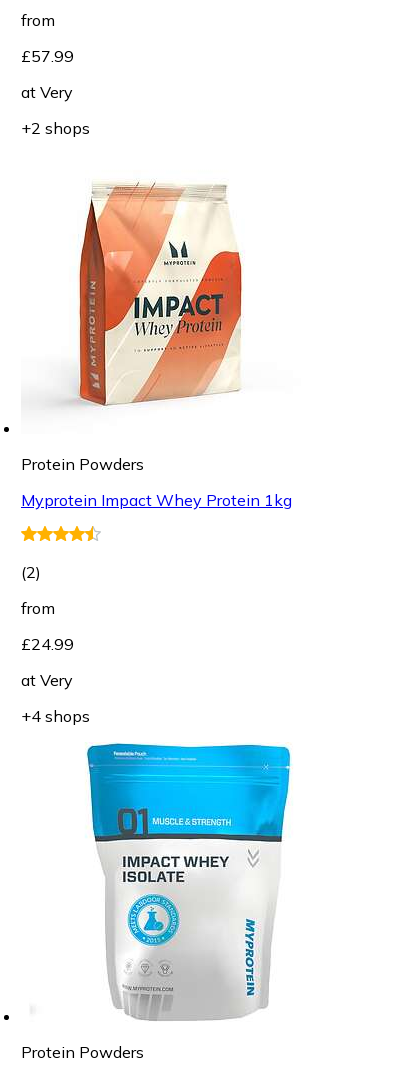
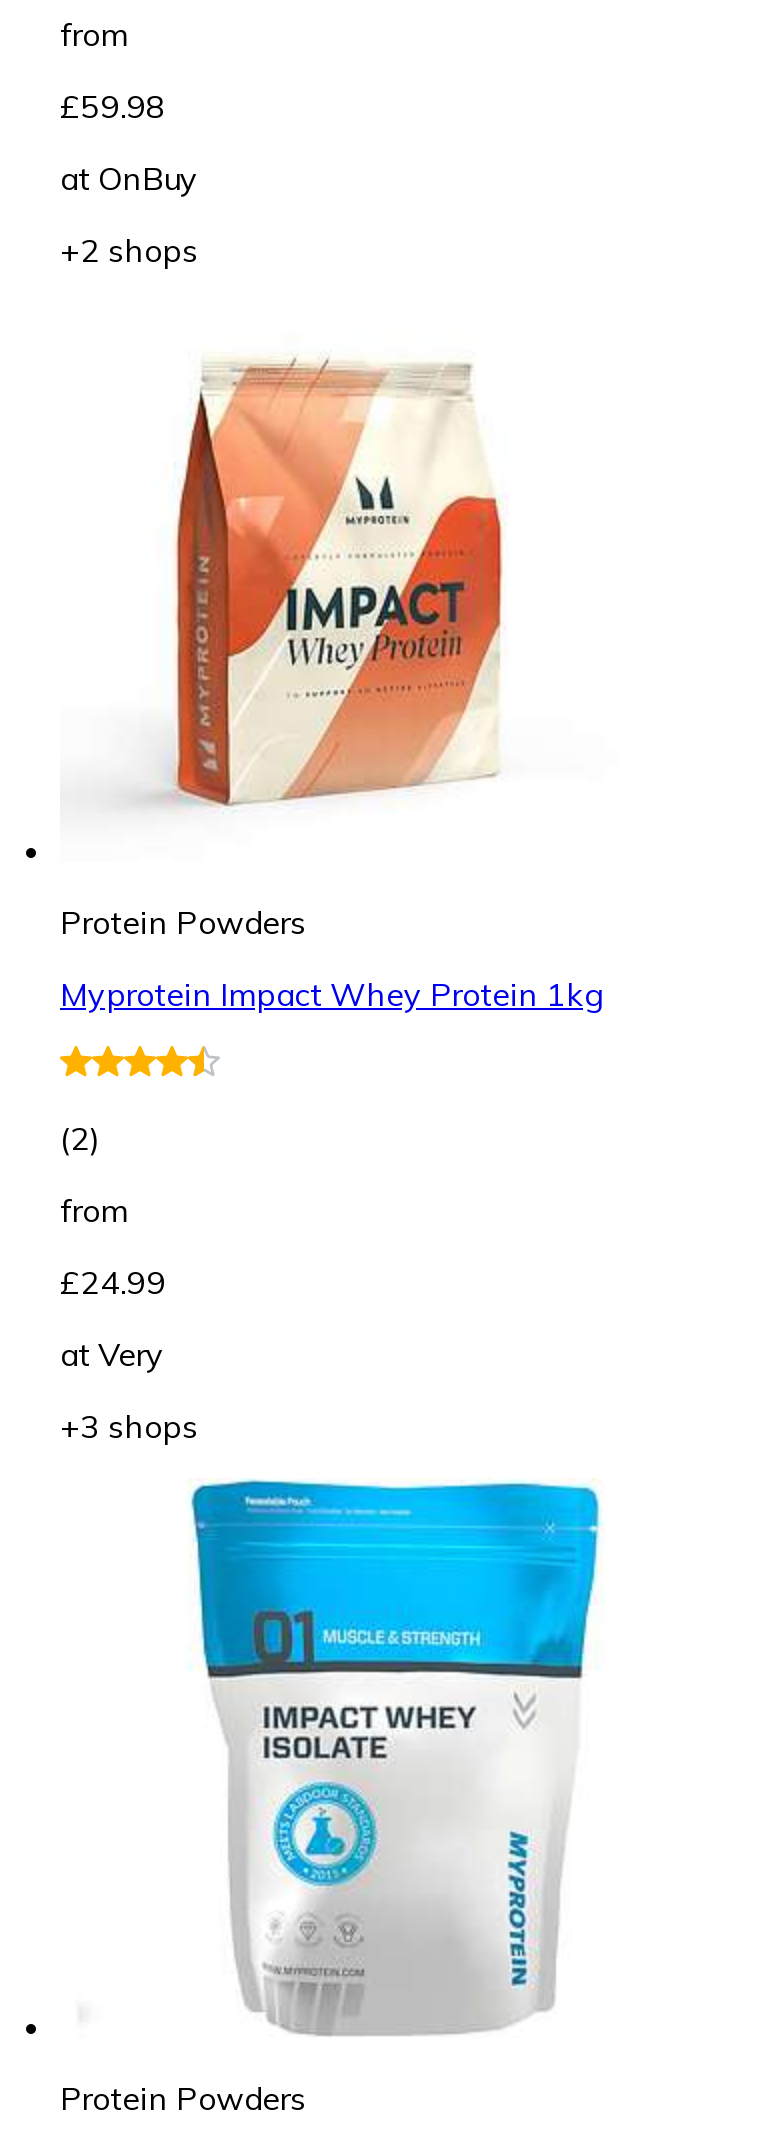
[21,46,74,66] £57.99 -> [60,86,166,126] £59.98
[21,82,73,102] at Very -> [60,158,198,198] at OnBuy
[21,706,90,726] +4 shops -> [60,1406,198,1446] +3 shops

